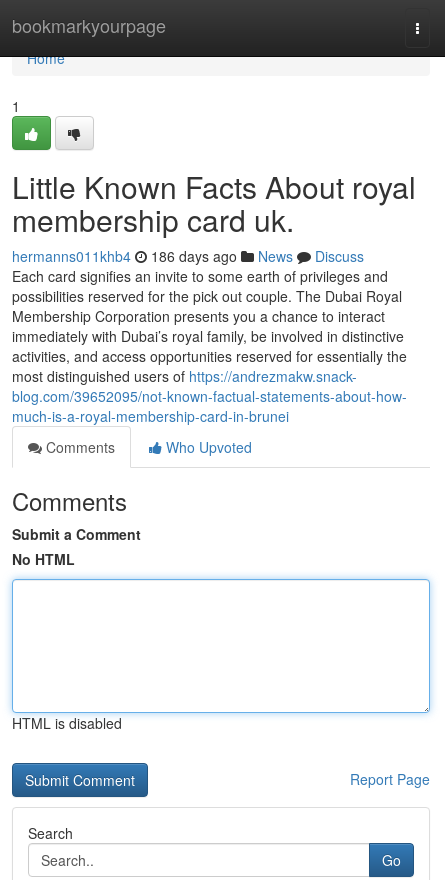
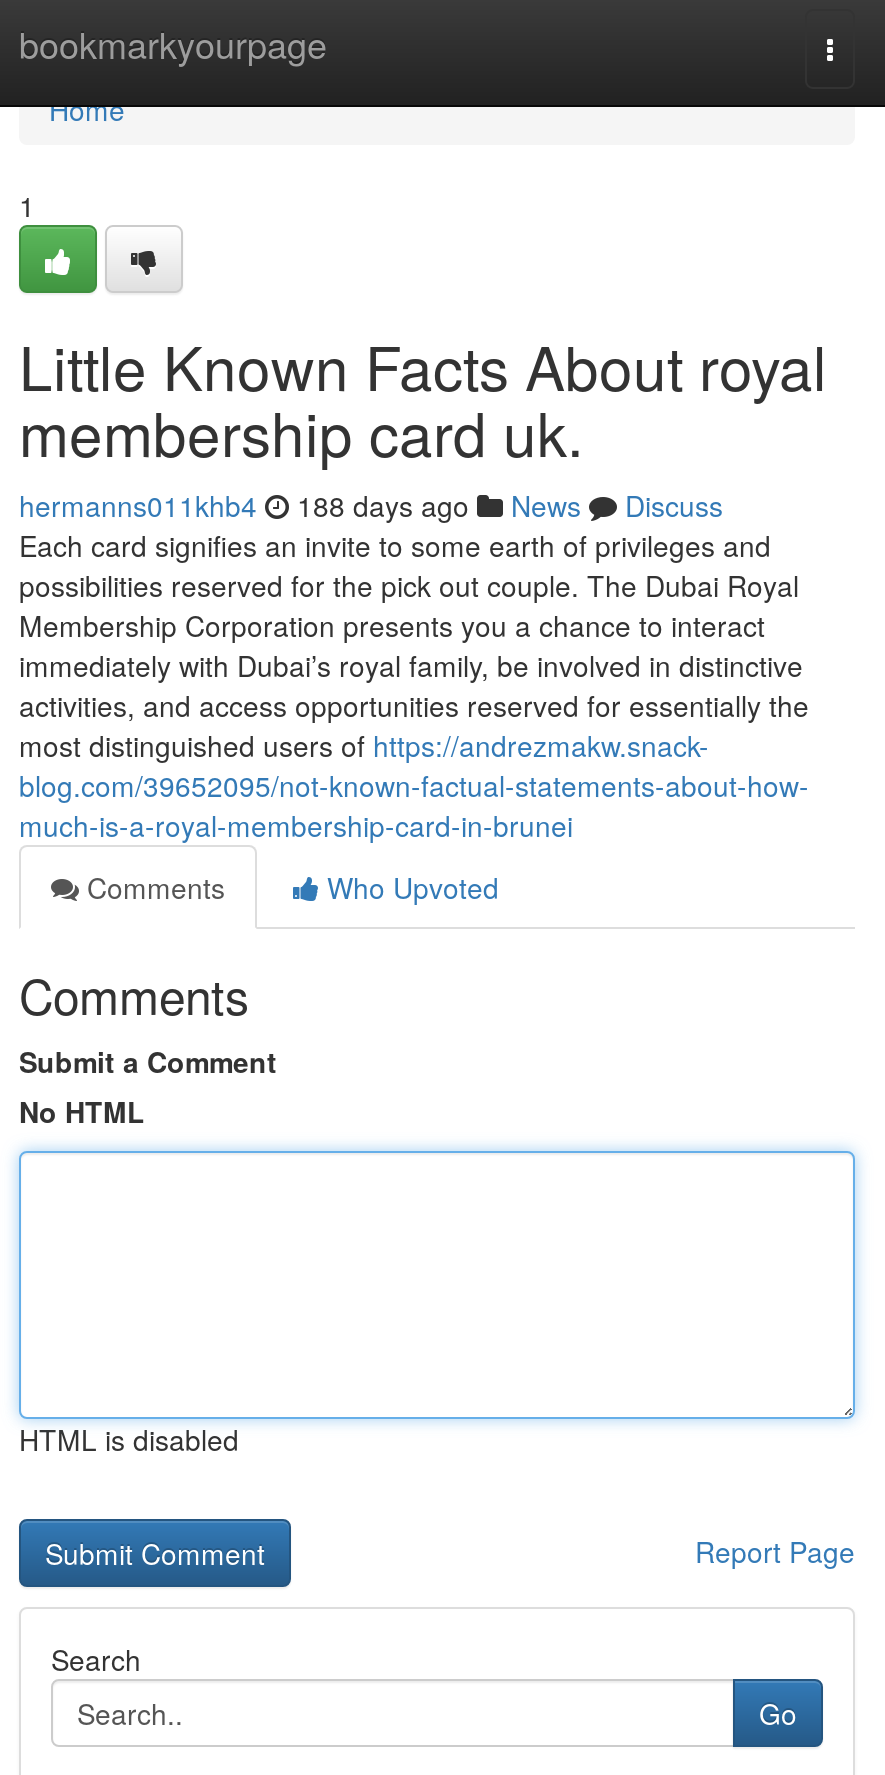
[12,246,364,266] hermanns011khb4 186 days ago News Discuss -> [19,485,723,525] hermanns011khb4 188 days ago News Discuss

